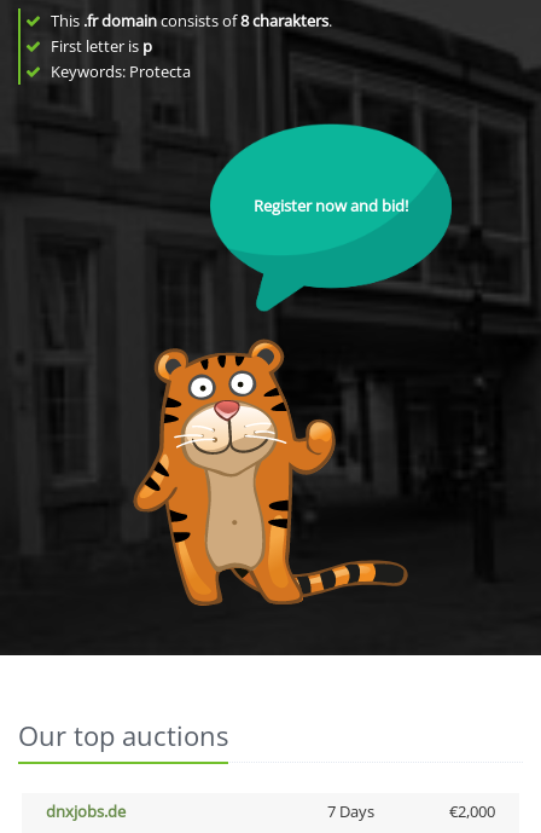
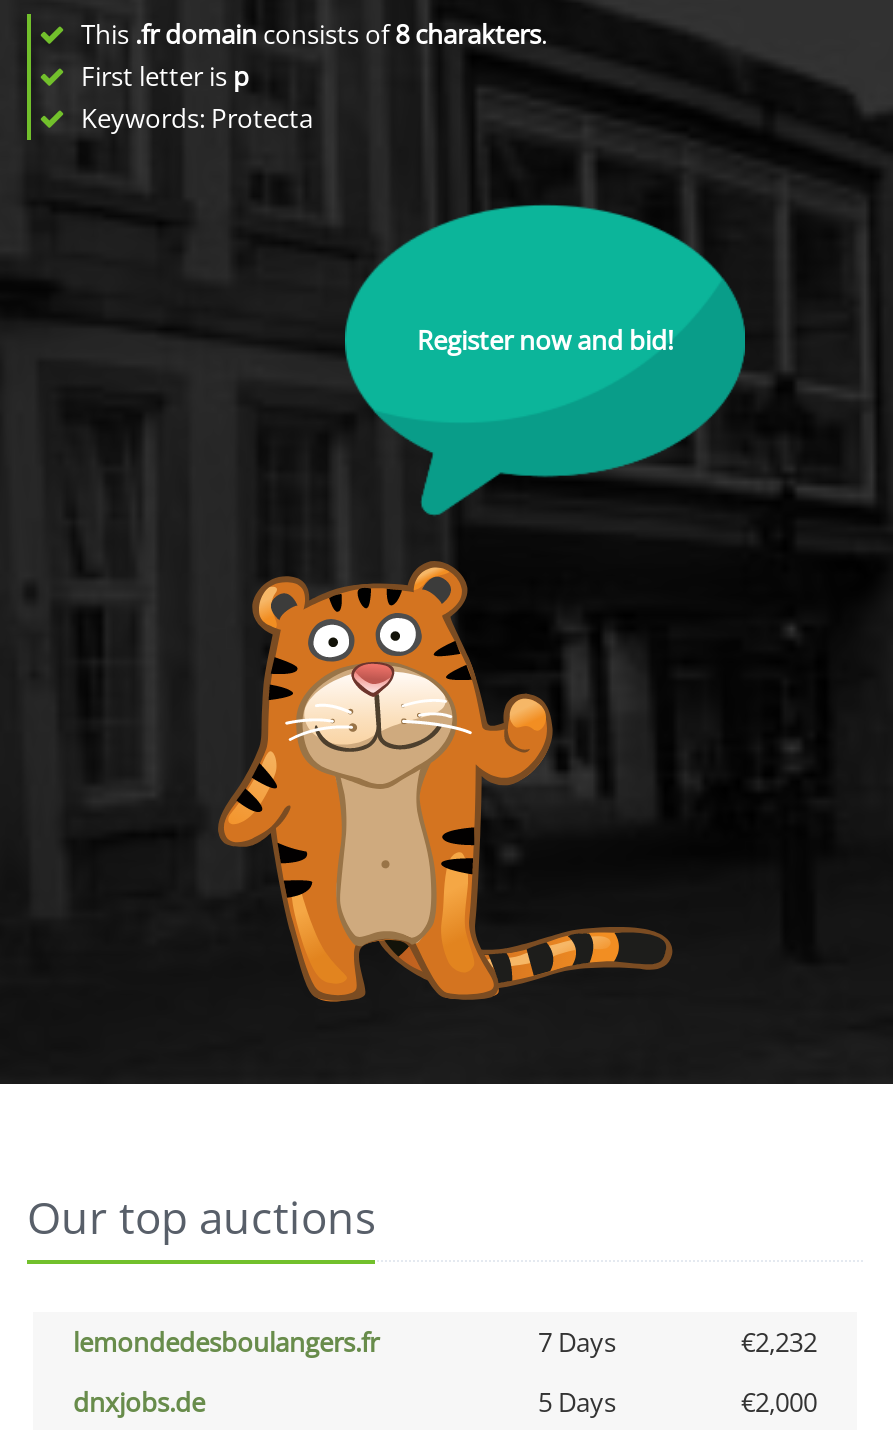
none -> [73,1324,817,1360] lemondedesboulangers.fr | 7 Days | €2,232
[327,800,374,822] 7 Days -> [538,1384,616,1420] 5 Days

